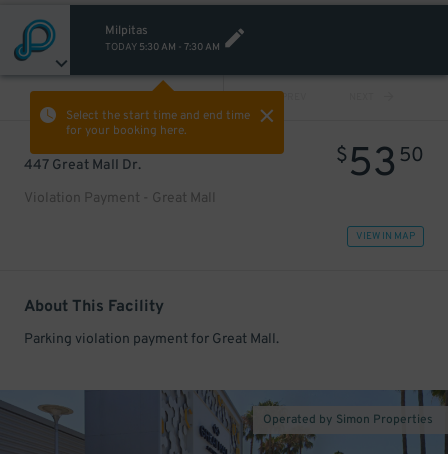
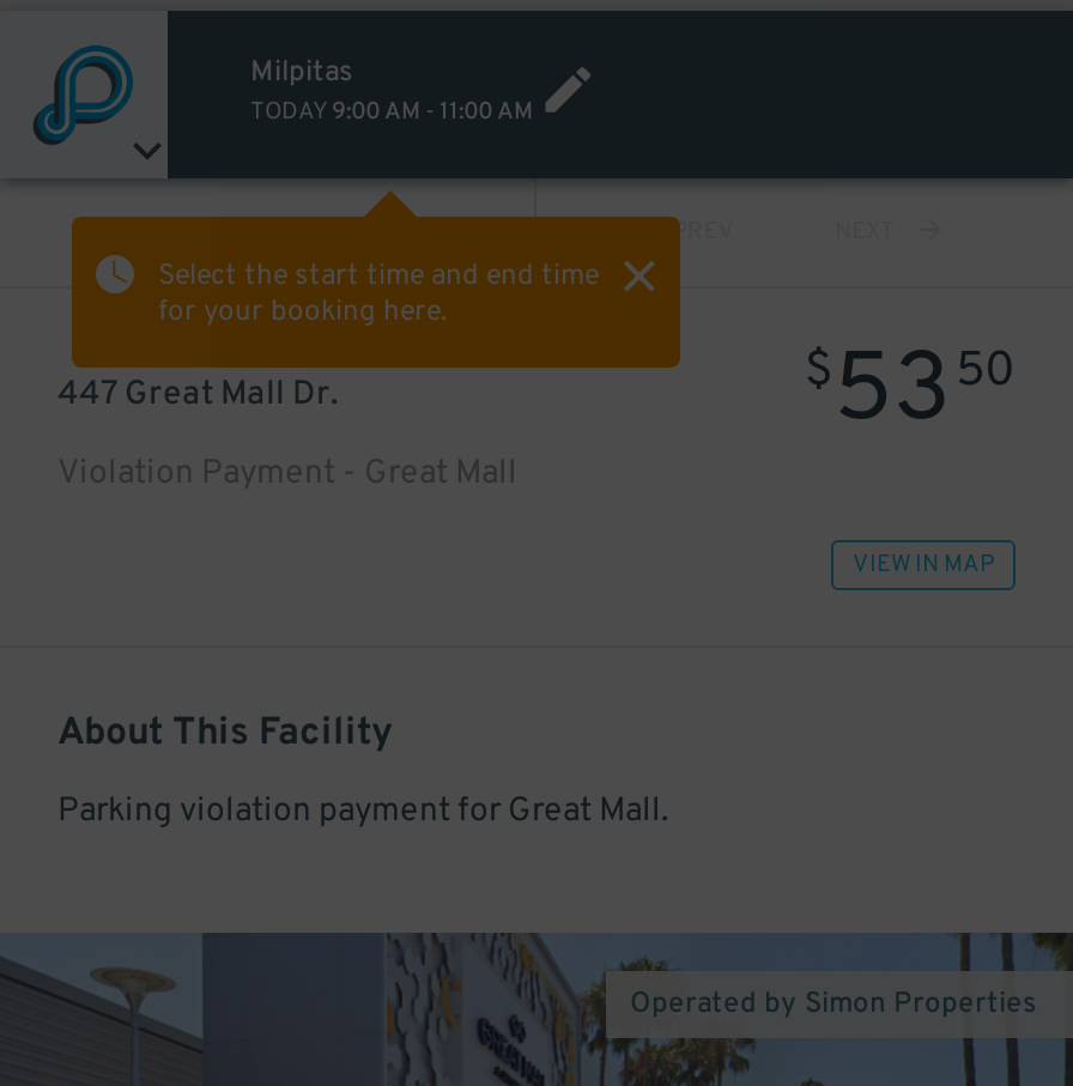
[104,41,219,54] TODAY 5:30 AM - 7:30 AM -> [250,97,533,128] TODAY 9:00 AM - 11:00 AM

